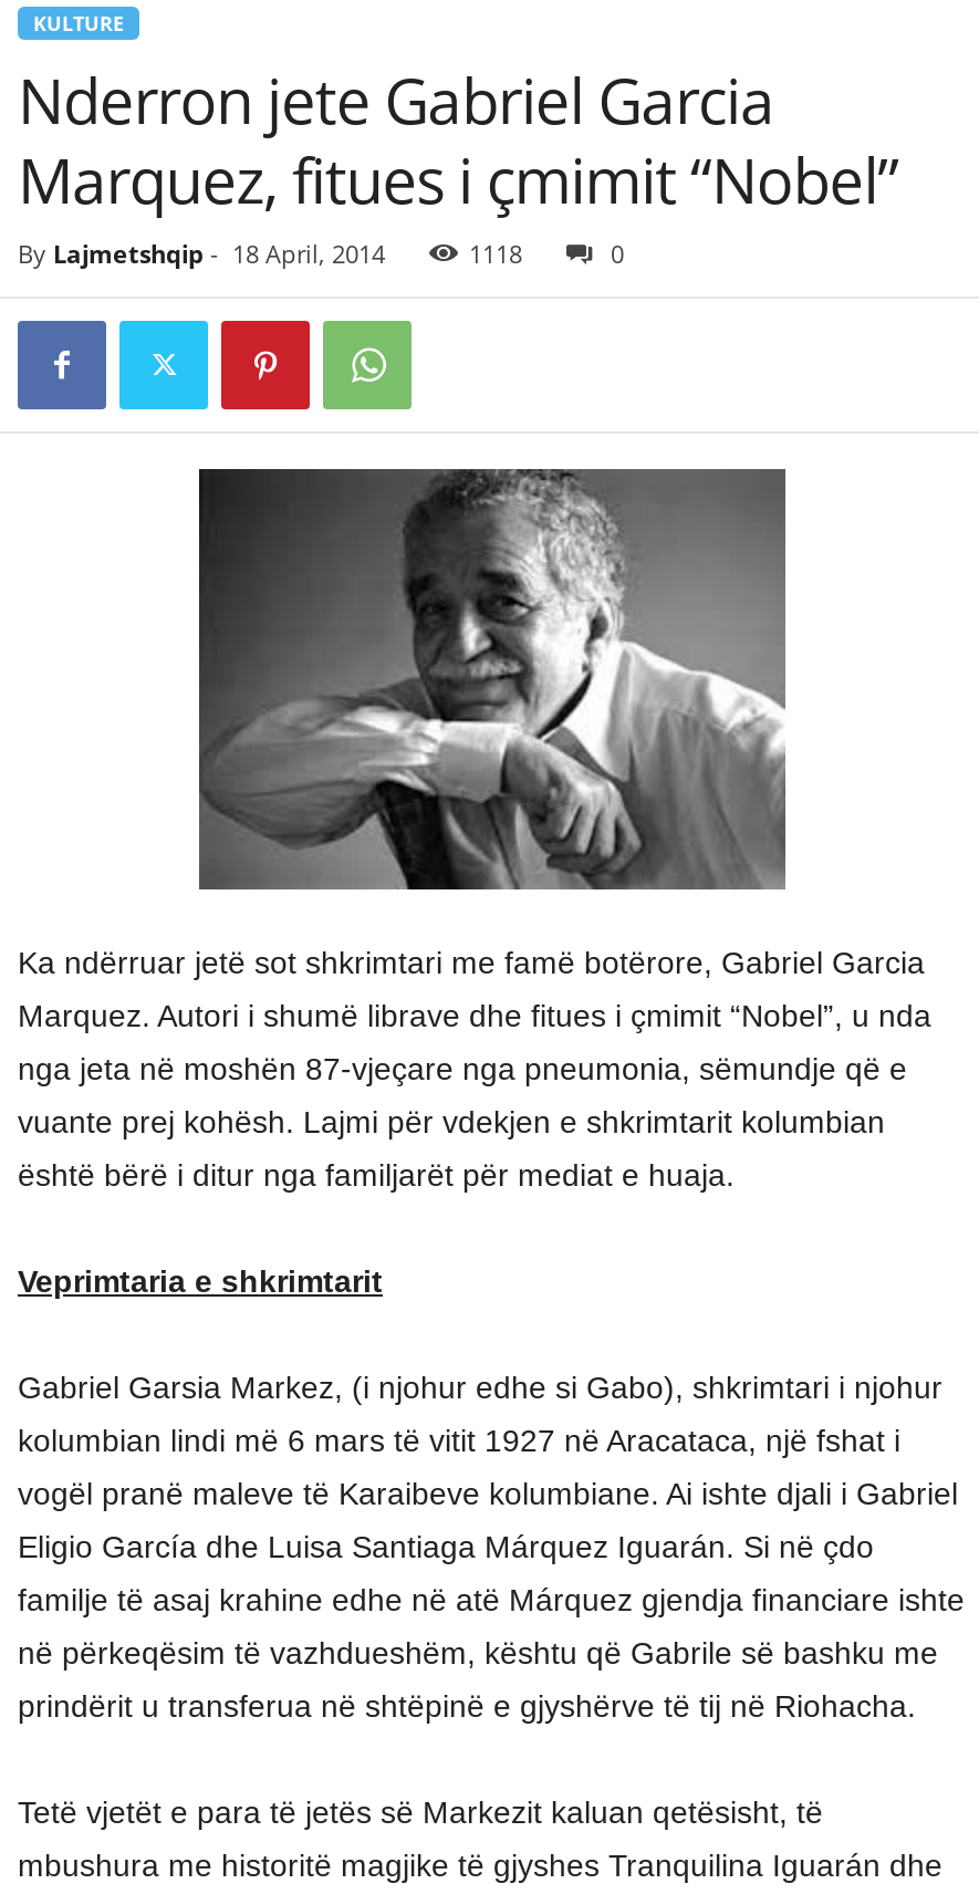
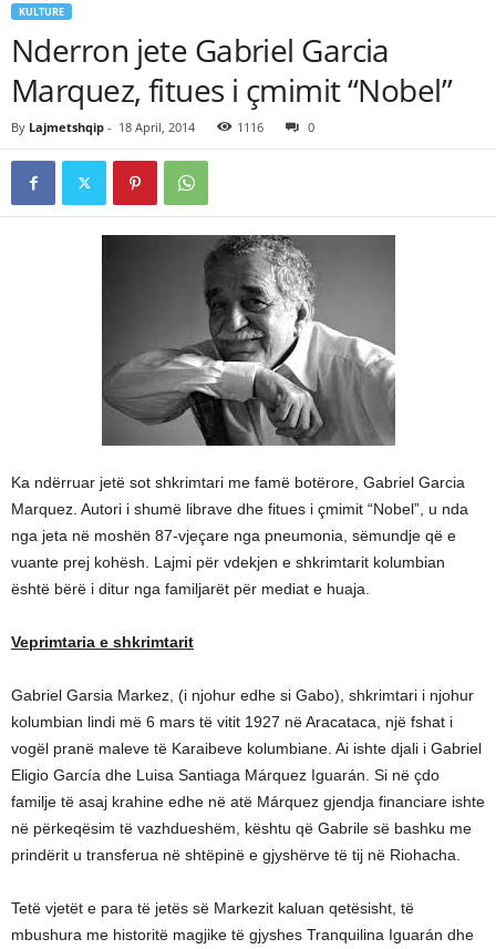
[469,237,522,270] 1118 -> [237,119,263,135] 1116

